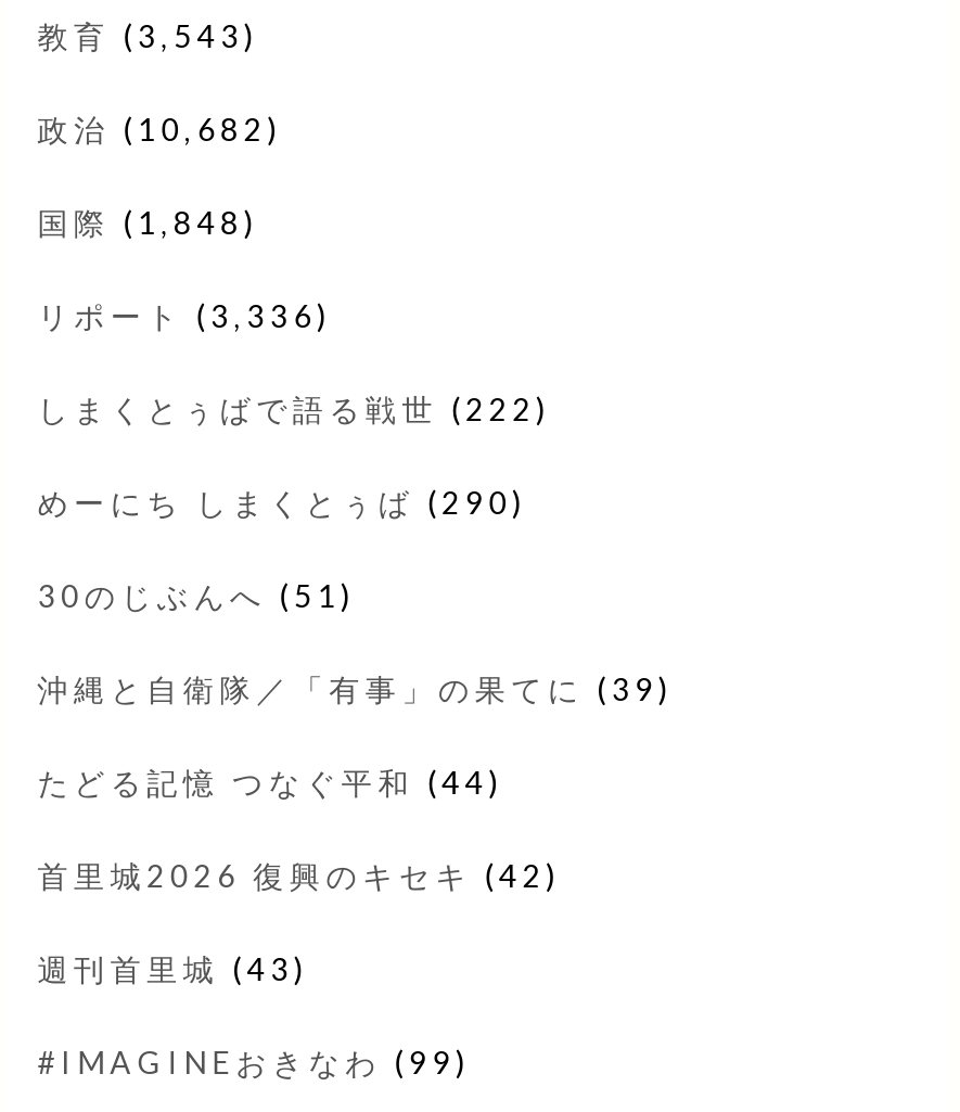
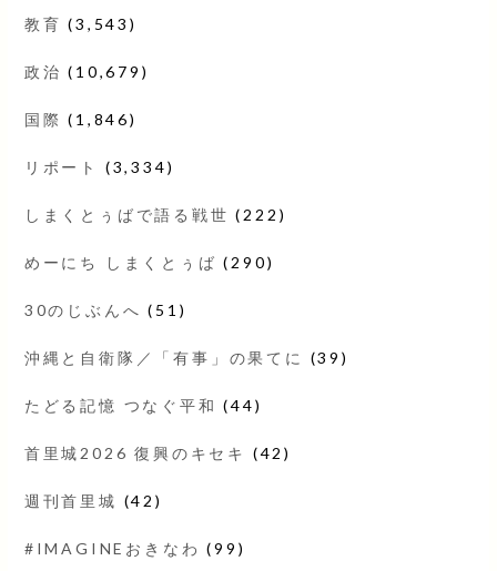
[37,110,282,147] 政治(10,682) -> [24,62,149,81] 政治(10,679)
[37,204,259,241] 国際(1,848) -> [24,110,137,129] 国際(1,846)
[37,297,331,334] リポート(3,336) -> [24,157,175,176] リポート(3,334)
[37,950,309,987] 週刊首里城(43) -> [24,491,163,510] 週刊首里城(42)

